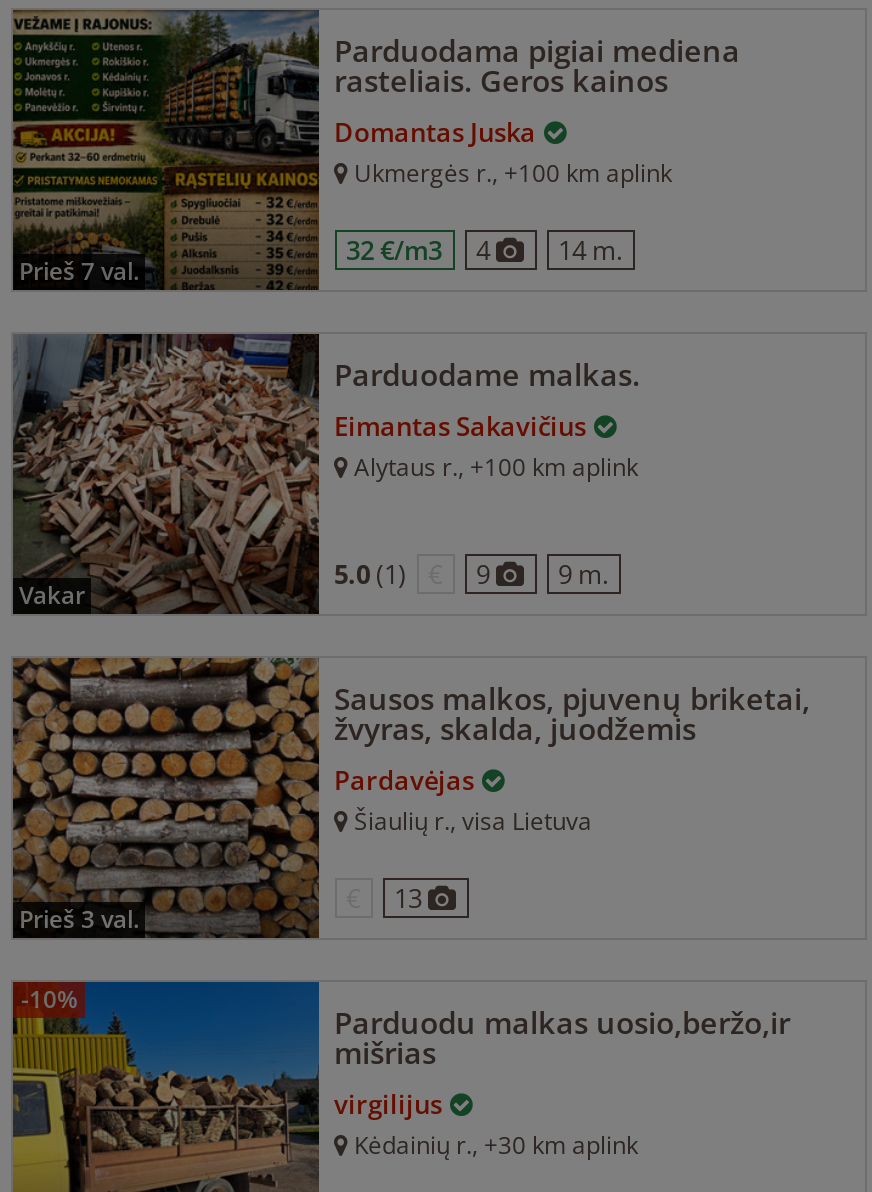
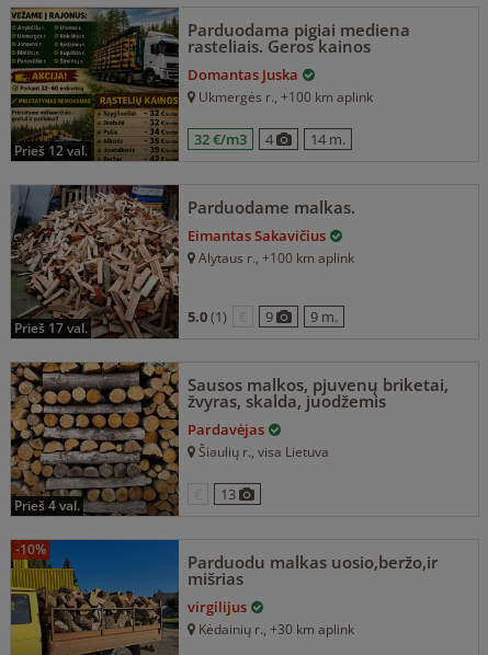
[33,255,139,289] prieš 7 val. -> [22,142,88,160] prieš 12 val.
[33,579,85,613] vakar -> [22,319,88,338] prieš 17 val.
[33,903,139,937] prieš 3 val. -> [22,497,80,515] prieš 4 val.

